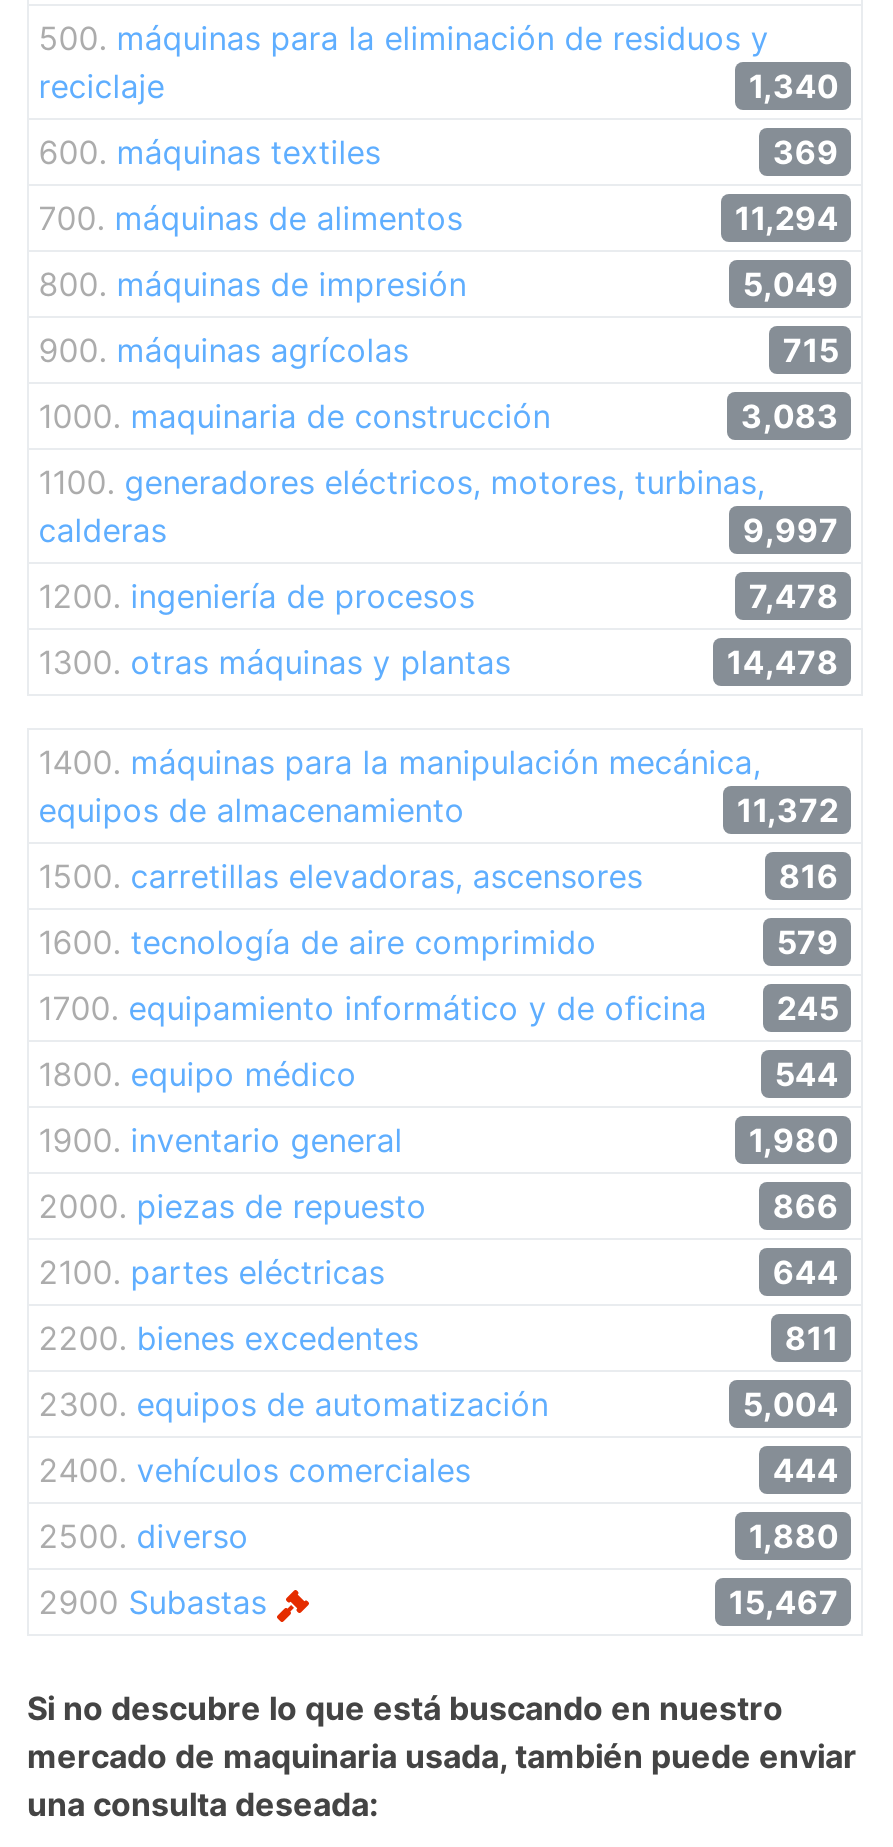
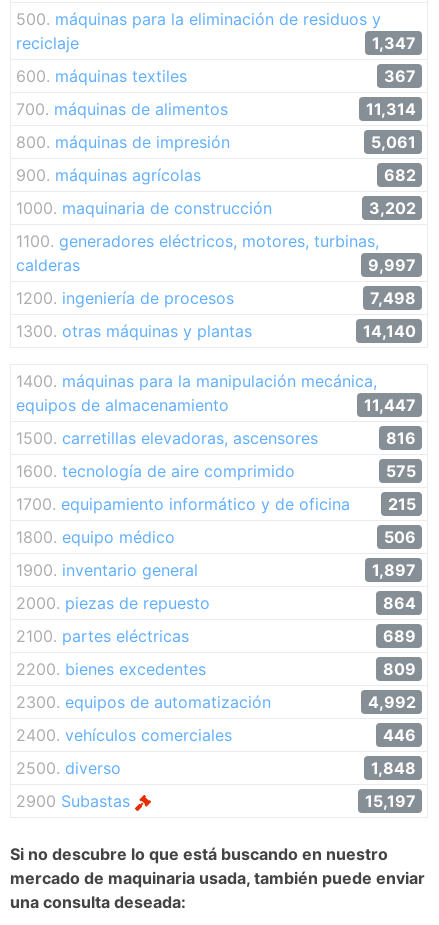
[749,66,839,106] 1,340 -> [372,33,416,53] 1,347
[773,132,839,172] 369 -> [384,66,416,86] 367
[735,198,839,238] 11,294 -> [366,99,416,119] 11,314
[743,264,839,304] 5,049 -> [371,132,416,152] 5,061
[783,330,839,370] 715 -> [384,165,416,185] 682
[741,396,839,436] 3,083 -> [369,198,416,218] 3,202
[749,576,839,616] 7,478 -> [370,288,416,308] 7,498
[727,642,839,682] 14,478 -> [363,321,416,341] 14,140
[737,790,839,830] 11,372 -> [364,395,416,415] 11,447
[777,922,839,962] 579 -> [386,461,416,481] 575
[39,988,839,1028] 1700. equipamiento informático y de oficina 245 -> [16,494,416,514] 1700. equipamiento informático y de oficina 215
[775,1054,839,1094] 544 -> [384,527,416,547] 506
[749,1120,839,1160] 1,980 -> [372,560,416,580] 1,897
[773,1186,839,1226] 866 -> [383,593,416,613] 864
[773,1252,839,1292] 644 -> [383,626,416,646] 689
[785,1318,839,1358] 811 -> [383,659,416,679] 809
[743,1384,839,1424] 5,004 -> [368,692,416,712] 4,992
[773,1450,839,1490] 444 -> [383,725,416,745] 446
[749,1516,839,1556] 1,880 -> [371,758,416,778] 1,848
[729,1582,839,1622] 15,467 -> [365,791,416,811] 15,197

